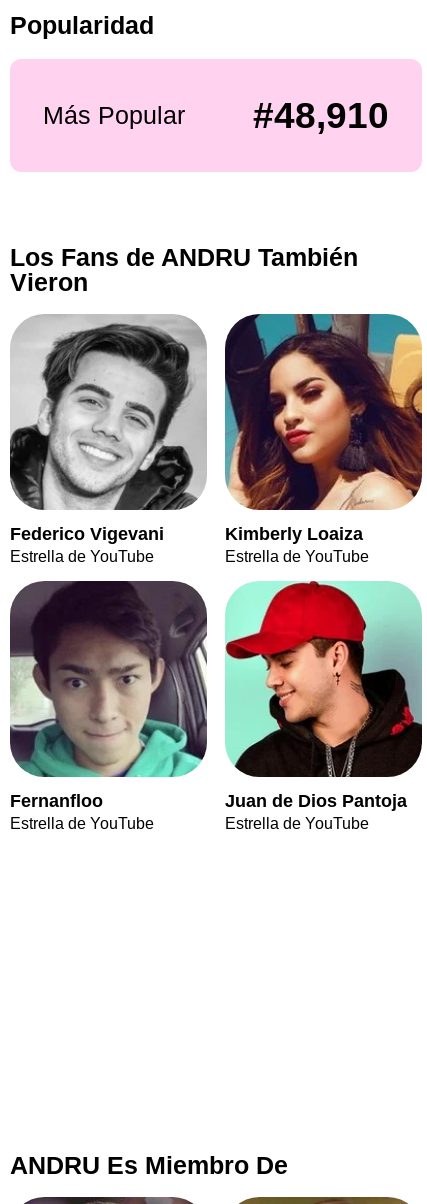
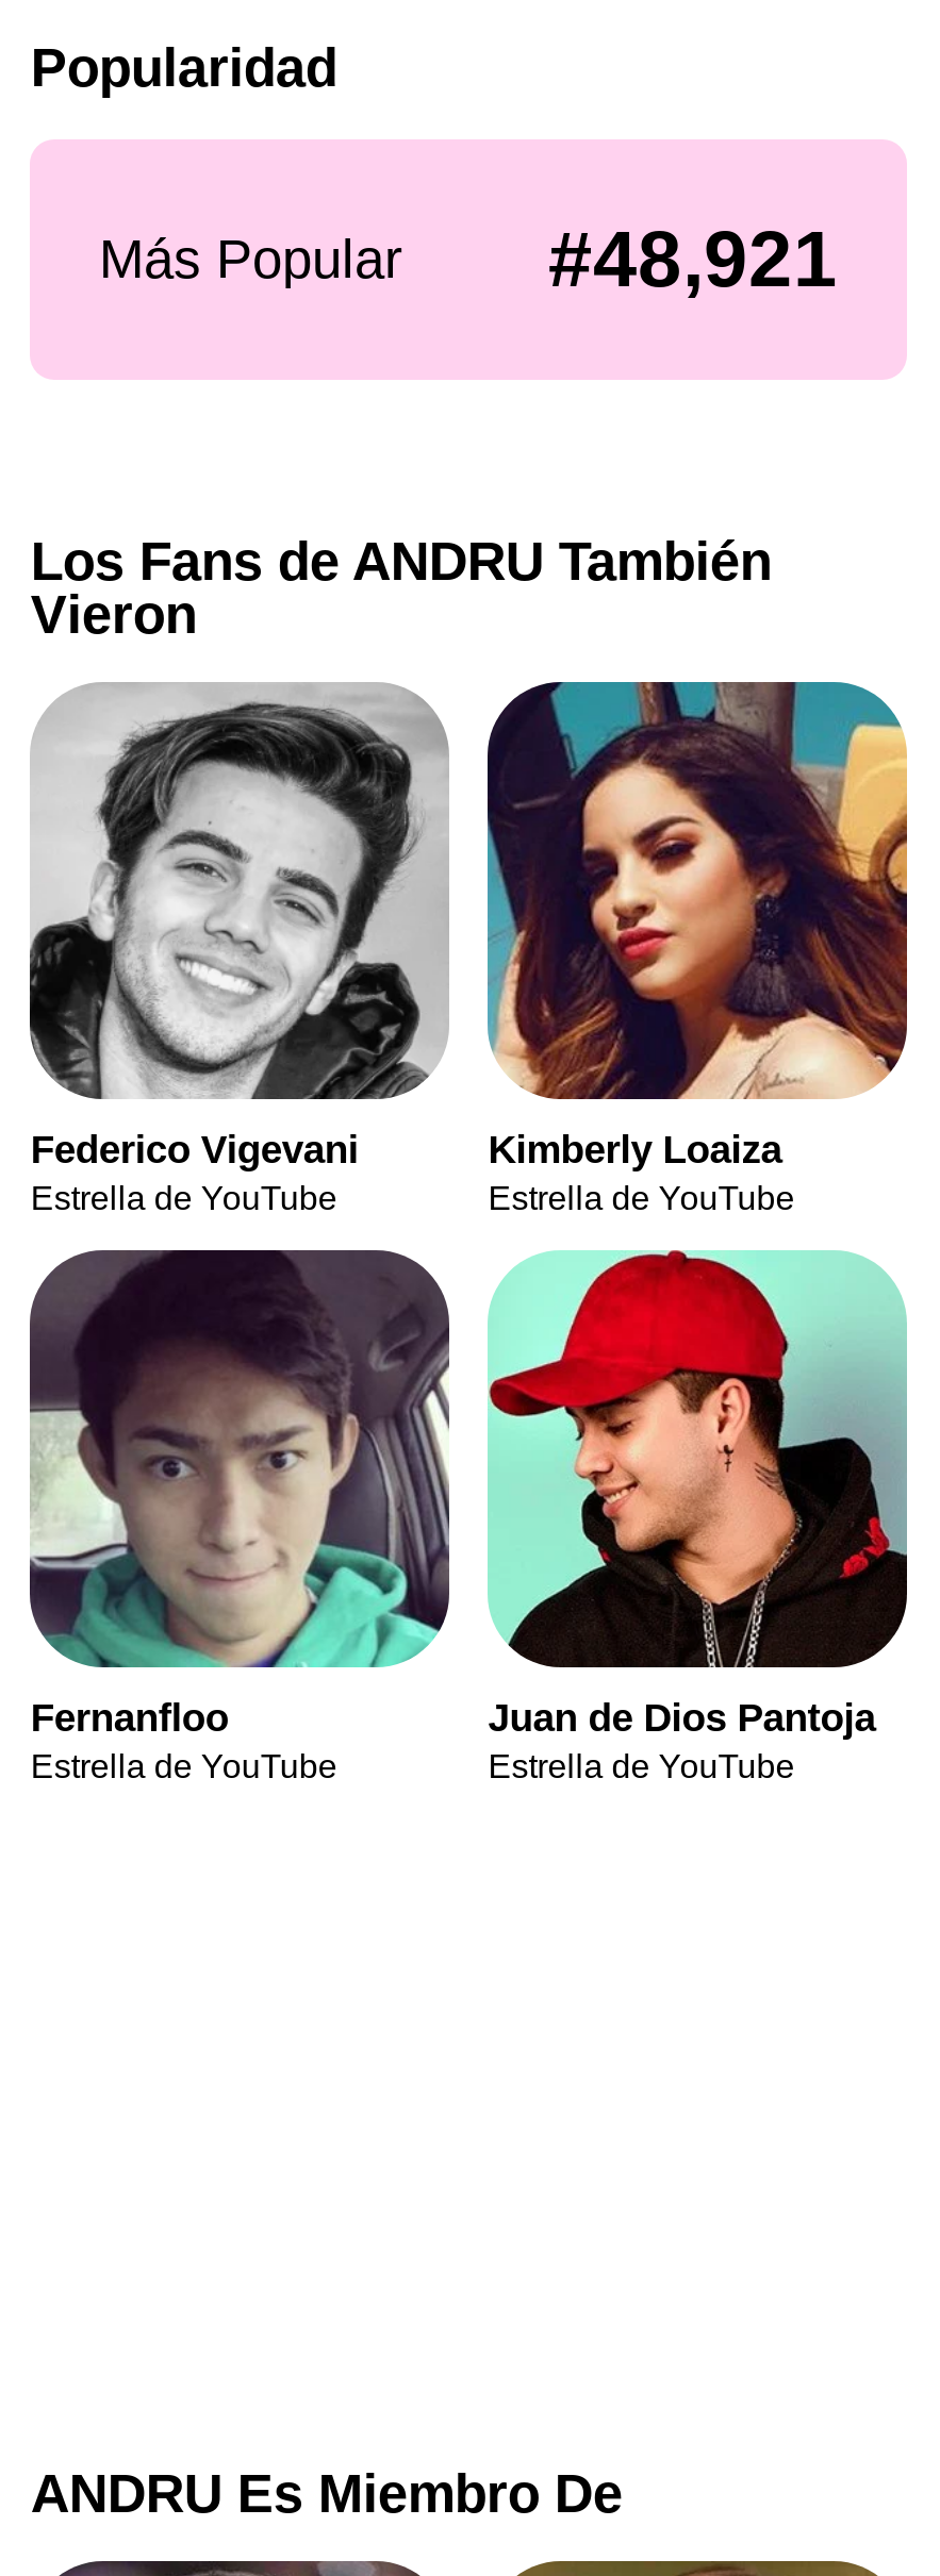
[253,95,389,136] #48,910 -> [548,216,838,303] #48,921

